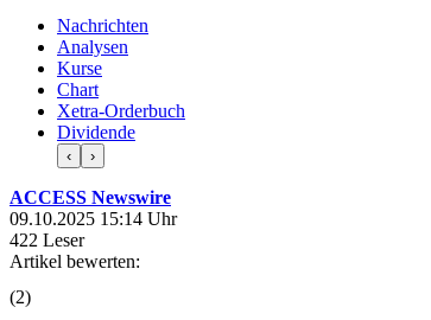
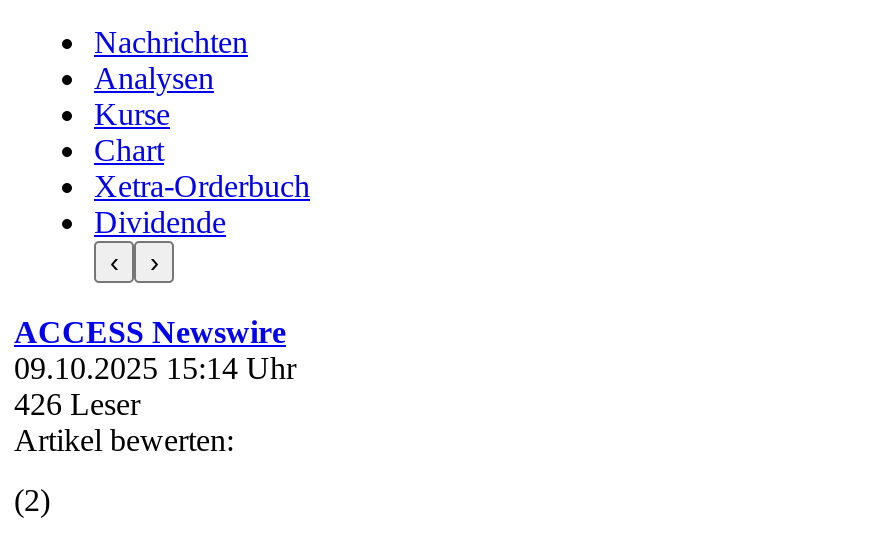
[9,230,84,250] 422 Leser -> [14,387,140,421] 426 Leser

